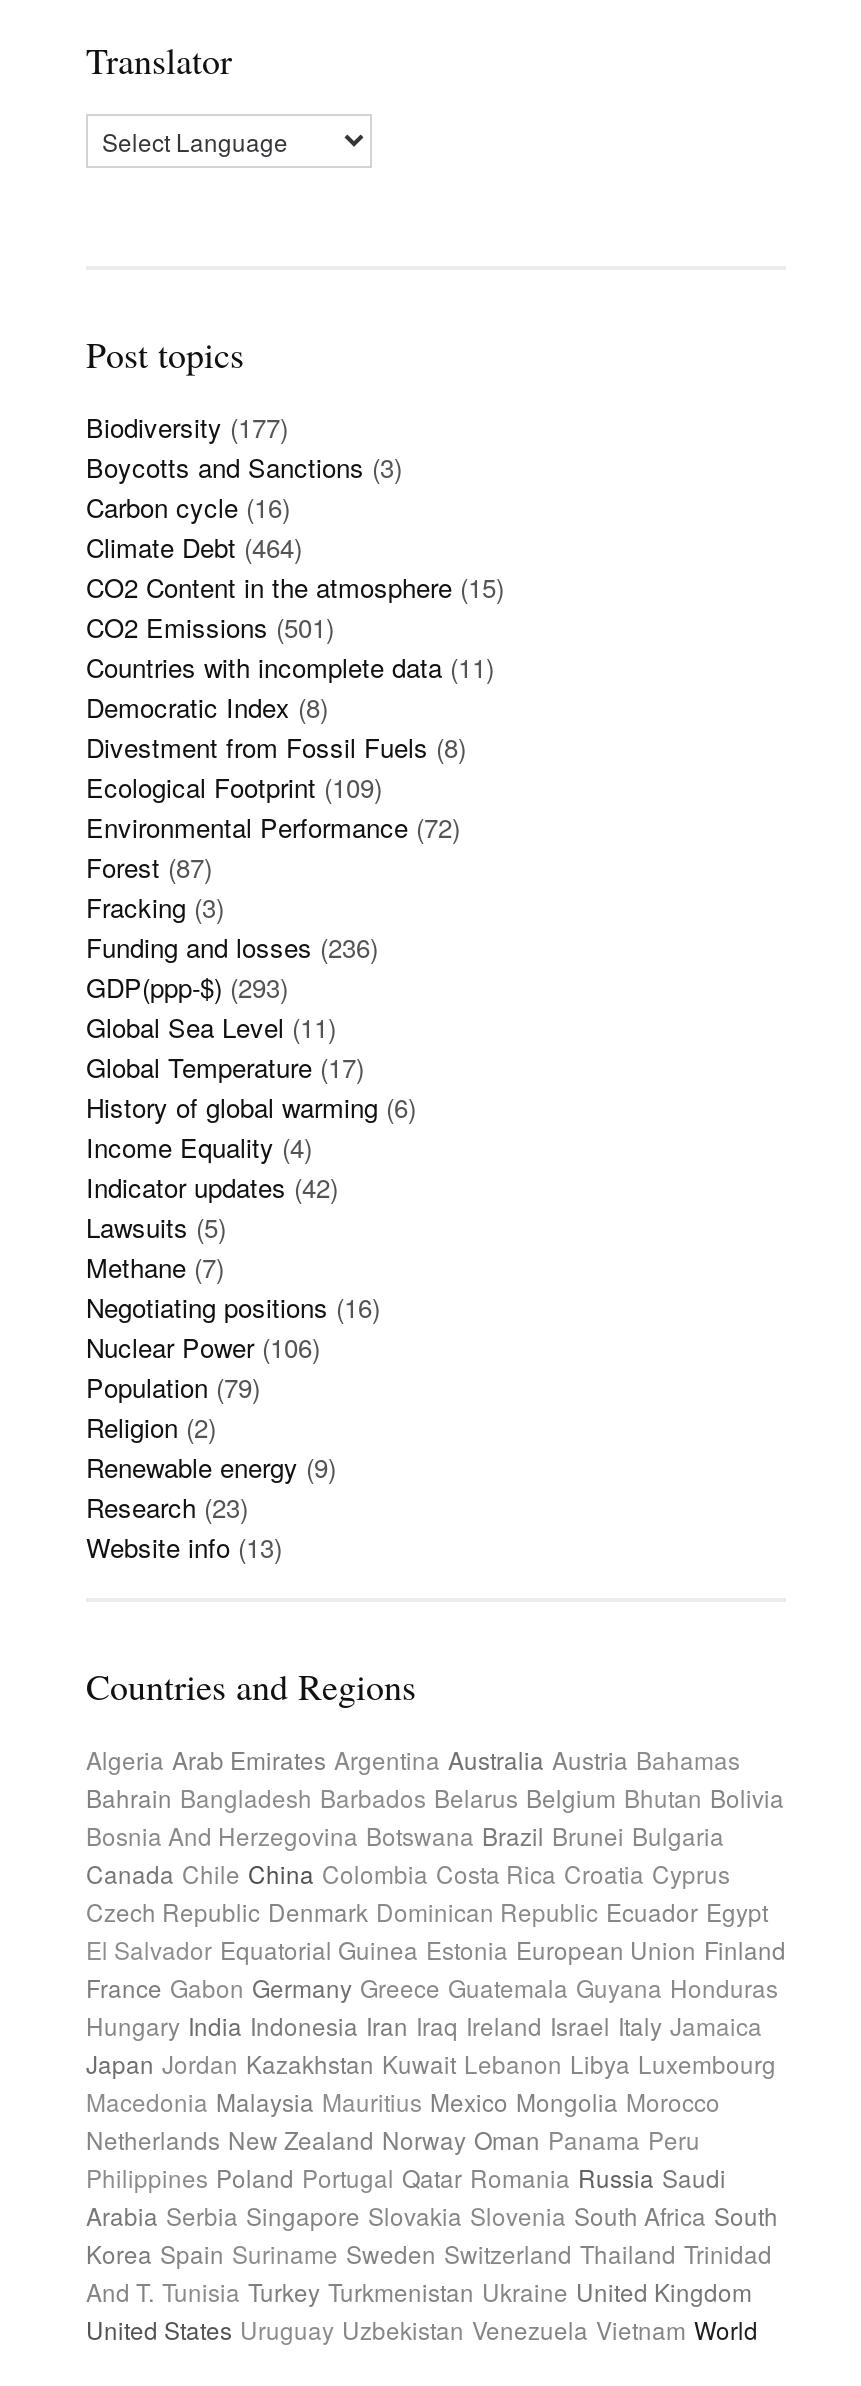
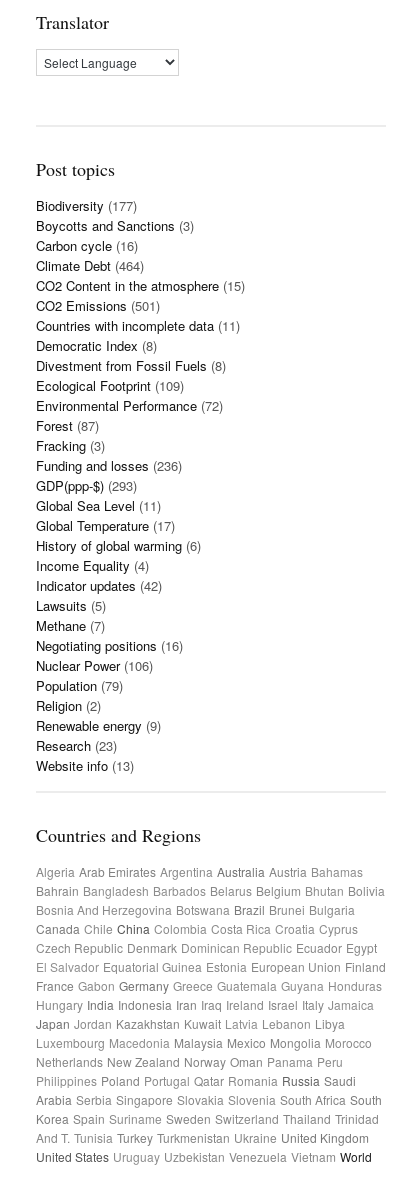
[86,2046,776,2080] Japan Jordan Kazakhstan Kuwait Lebanon Libya Luxembourg -> [36,1015,345,1032] Japan Jordan Kazakhstan Kuwait Latvia Lebanon Libya
[86,2084,720,2118] Macedonia Malaysia Mauritius Mexico Mongolia Morocco -> [36,1034,372,1051] Luxembourg Macedonia Malaysia Mexico Mongolia Morocco

